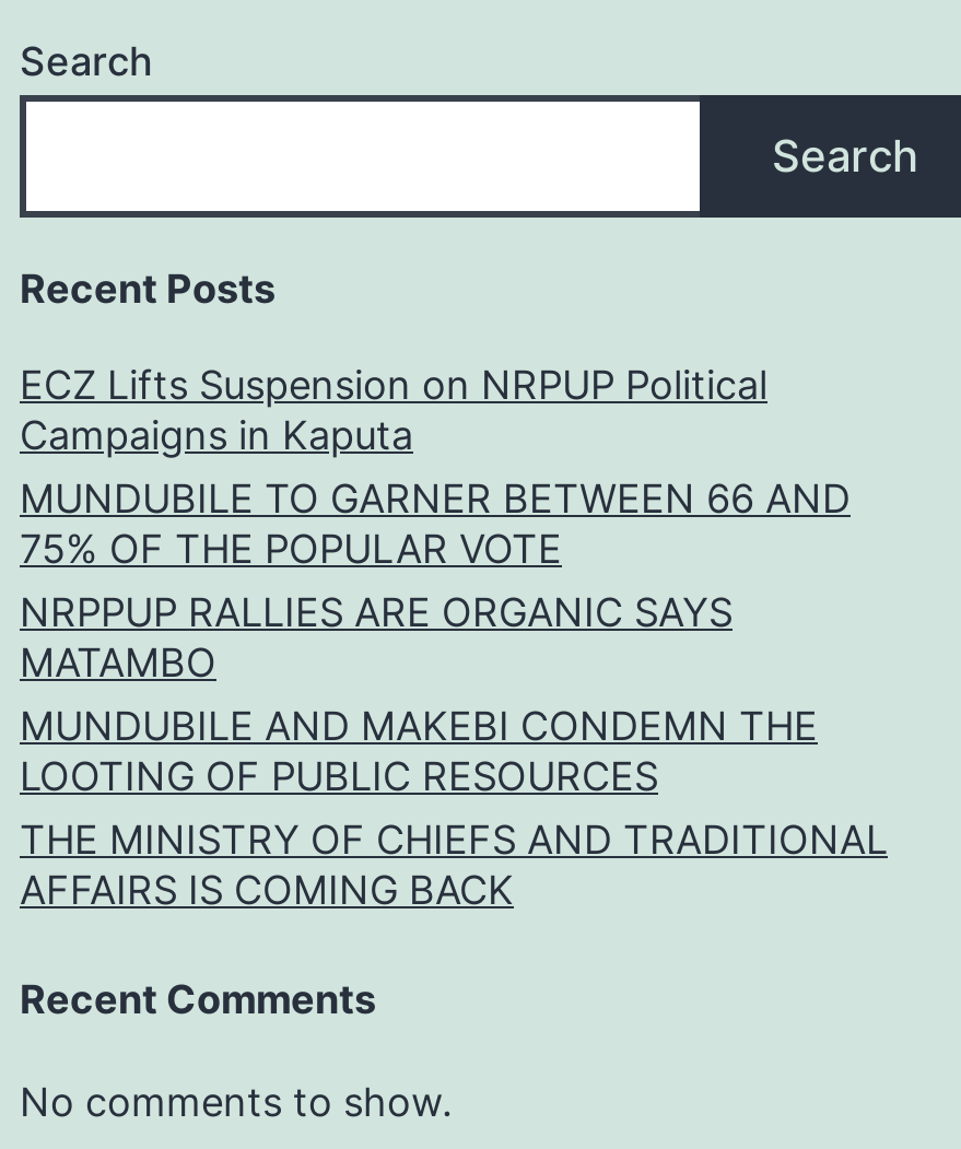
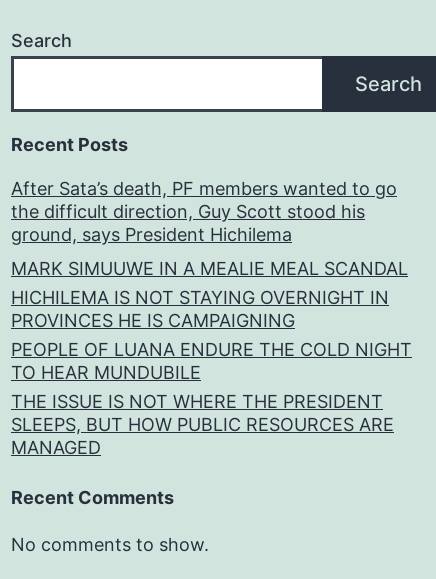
[20,362,888,913] ECZ Lifts Suspension on NRPUP Political | Campaigns in Kaputa | MUNDUBILE TO GARNER BETWEEN 66 AND | 75% OF THE POPULAR VOTE | NRPPUP RALLIES ARE ORGANIC SAYS | MATAMBO | MUNDUBILE AND MAKEBI CONDEMN THE | LOOTING OF PUBLIC RESOURCES | THE MINISTRY OF CHIEFS AND TRADITIONAL | AFFAIRS IS COMING BACK -> [11,178,412,458] After Sata’s death, PF members wanted to go | the difficult direction, Guy Scott stood his | ground, says President Hichilema | MARK SIMUUWE IN A MEALIE MEAL SCANDAL | HICHILEMA IS NOT STAYING OVERNIGHT IN | PROVINCES HE IS CAMPAIGNING | PEOPLE OF LUANA ENDURE THE COLD NIGHT | TO HEAR MUNDUBILE | THE ISSUE IS NOT WHERE THE PRESIDENT | SLEEPS, BUT HOW PUBLIC RESOURCES ARE | MANAGED

